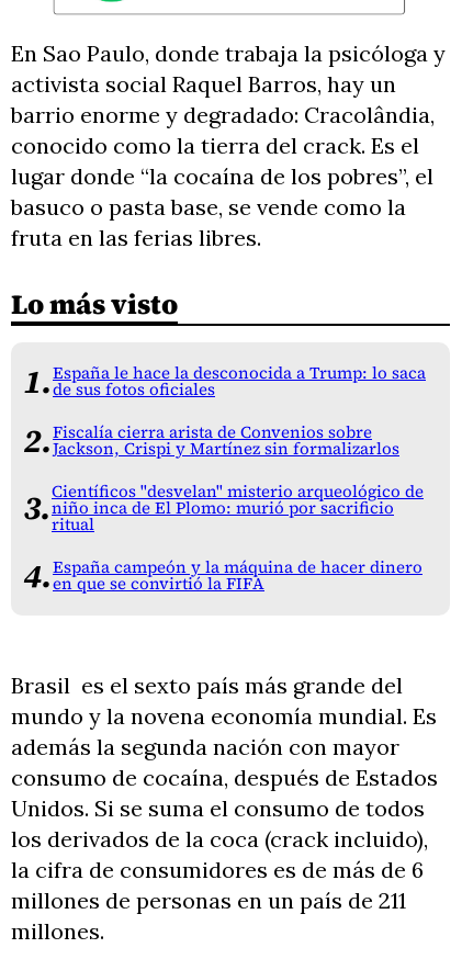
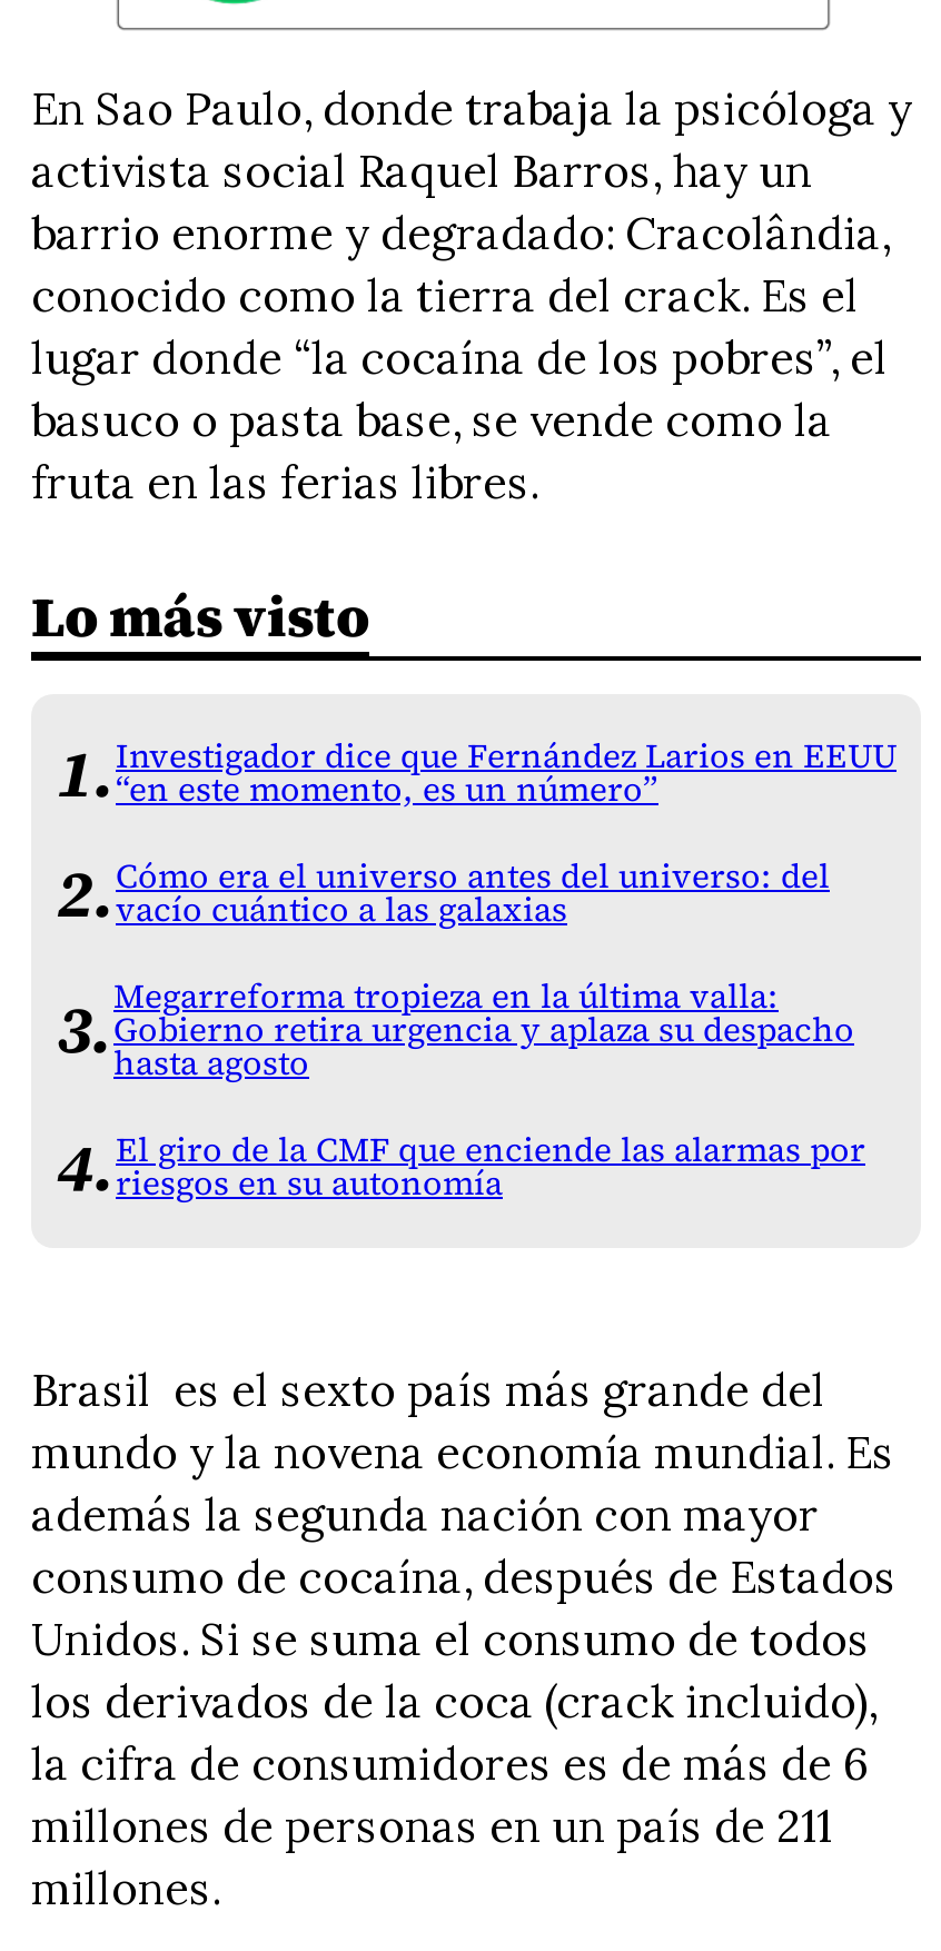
[53,362,426,400] España le hace la desconocida a Trump: lo saca | de sus fotos oficiales -> [116,734,897,812] Investigador dice que Fernández Larios en EEUU | “en este momento, es un número”
[53,421,399,460] Fiscalía cierra arista de Convenios sobre | Jackson, Crispi y Martínez sin formalizarlos -> [116,854,830,932] Cómo era el universo antes del universo: del | vacío cuántico a las galaxias
[52,480,424,535] Científicos "desvelan" misterio arqueológico de | niño inca de El Plomo: murió por sacrificio | ritual -> [113,974,854,1085] Megarreforma tropieza en la última valla: | Gobierno retira urgencia y aplaza su despacho | hasta agosto
[53,556,422,594] España campeón y la máquina de hacer dinero | en que se convirtió la FIFA -> [116,1127,865,1205] El giro de la CMF que enciende las alarmas por | riesgos en su autonomía

